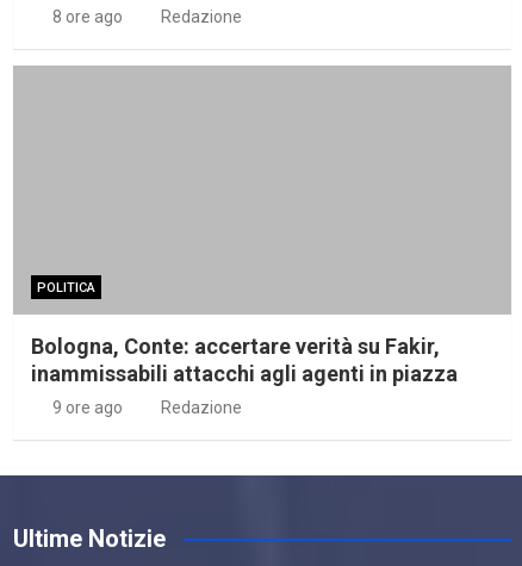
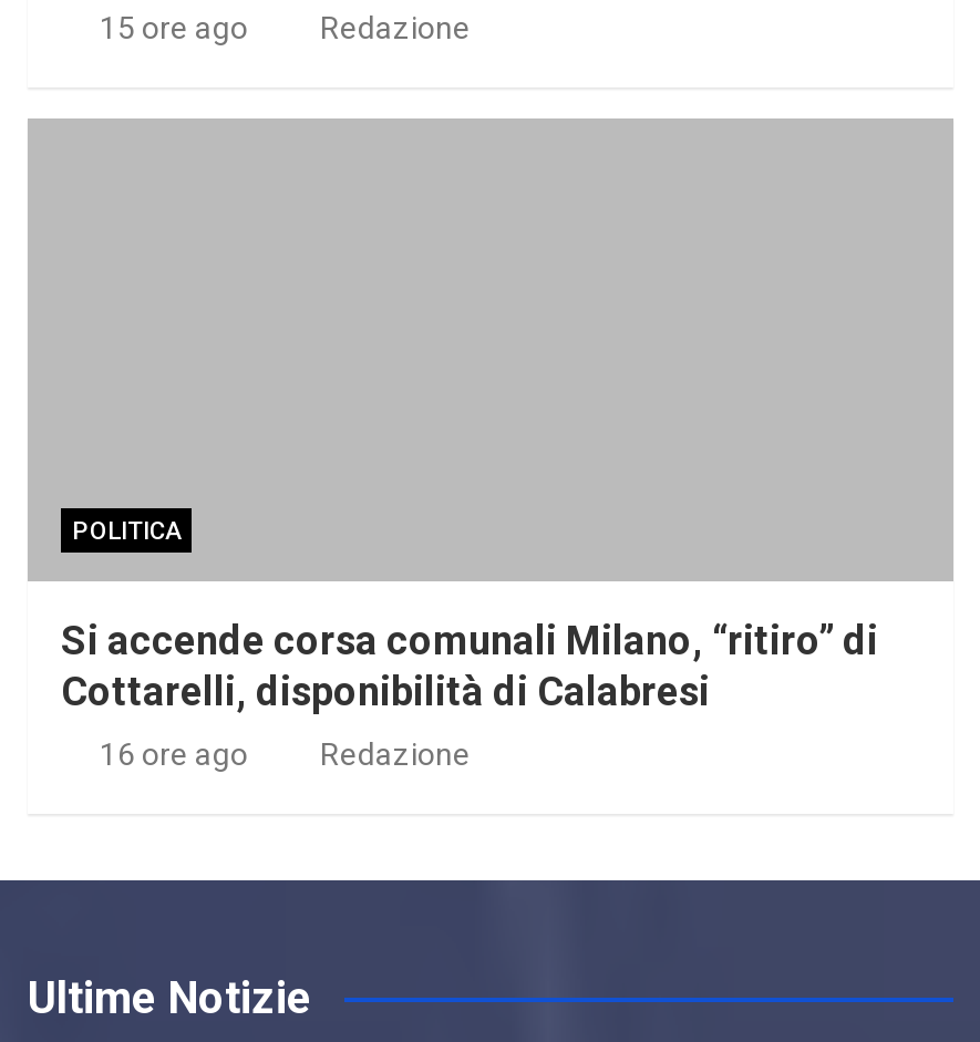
[52,7,122,26] 8 ore ago -> [100,10,248,45] 15 ore ago
[31,334,458,386] Bologna, Conte: accertare verità su Fakir, | inammissabili attacchi agli agenti in piazza -> [61,617,878,714] Si accende corsa comunali Milano, “ritiro” di | Cottarelli, disponibilità di Calabresi
[52,398,122,417] 9 ore ago -> [100,736,248,772] 16 ore ago

